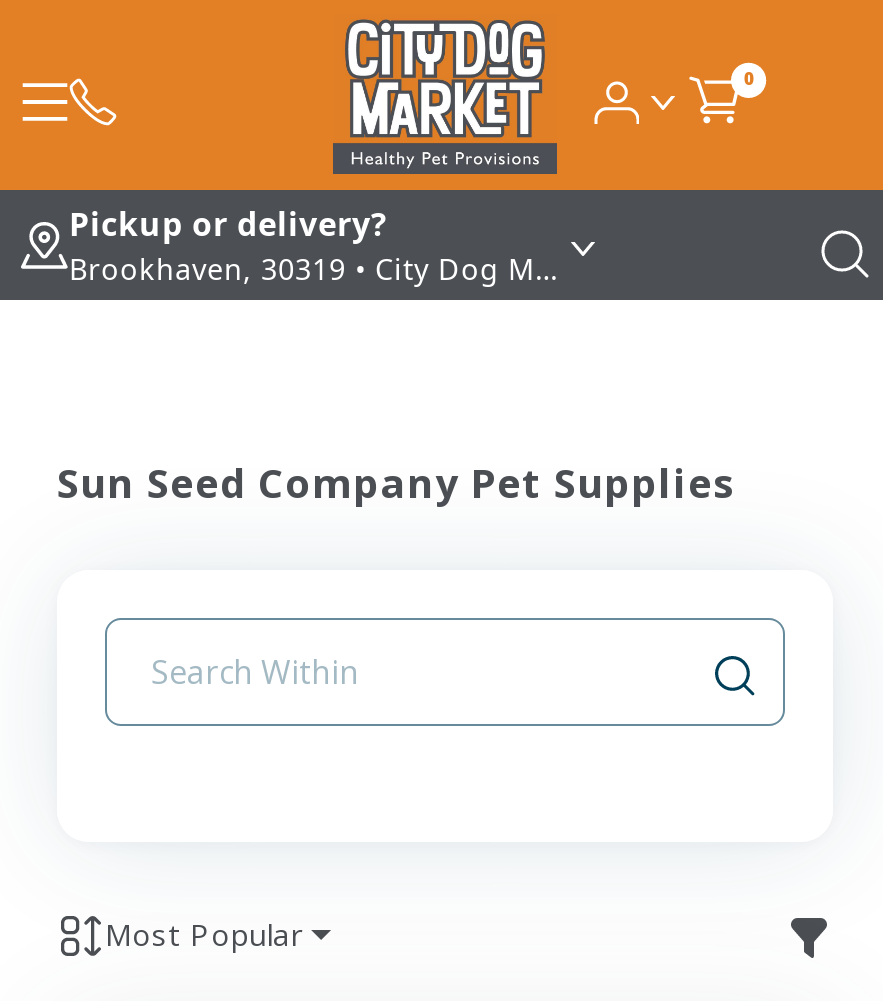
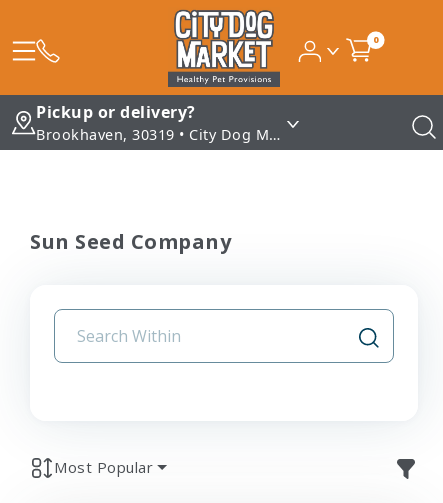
[57,456,734,510] Sun Seed Company Pet Supplies -> [30,228,231,255] Sun Seed Company

